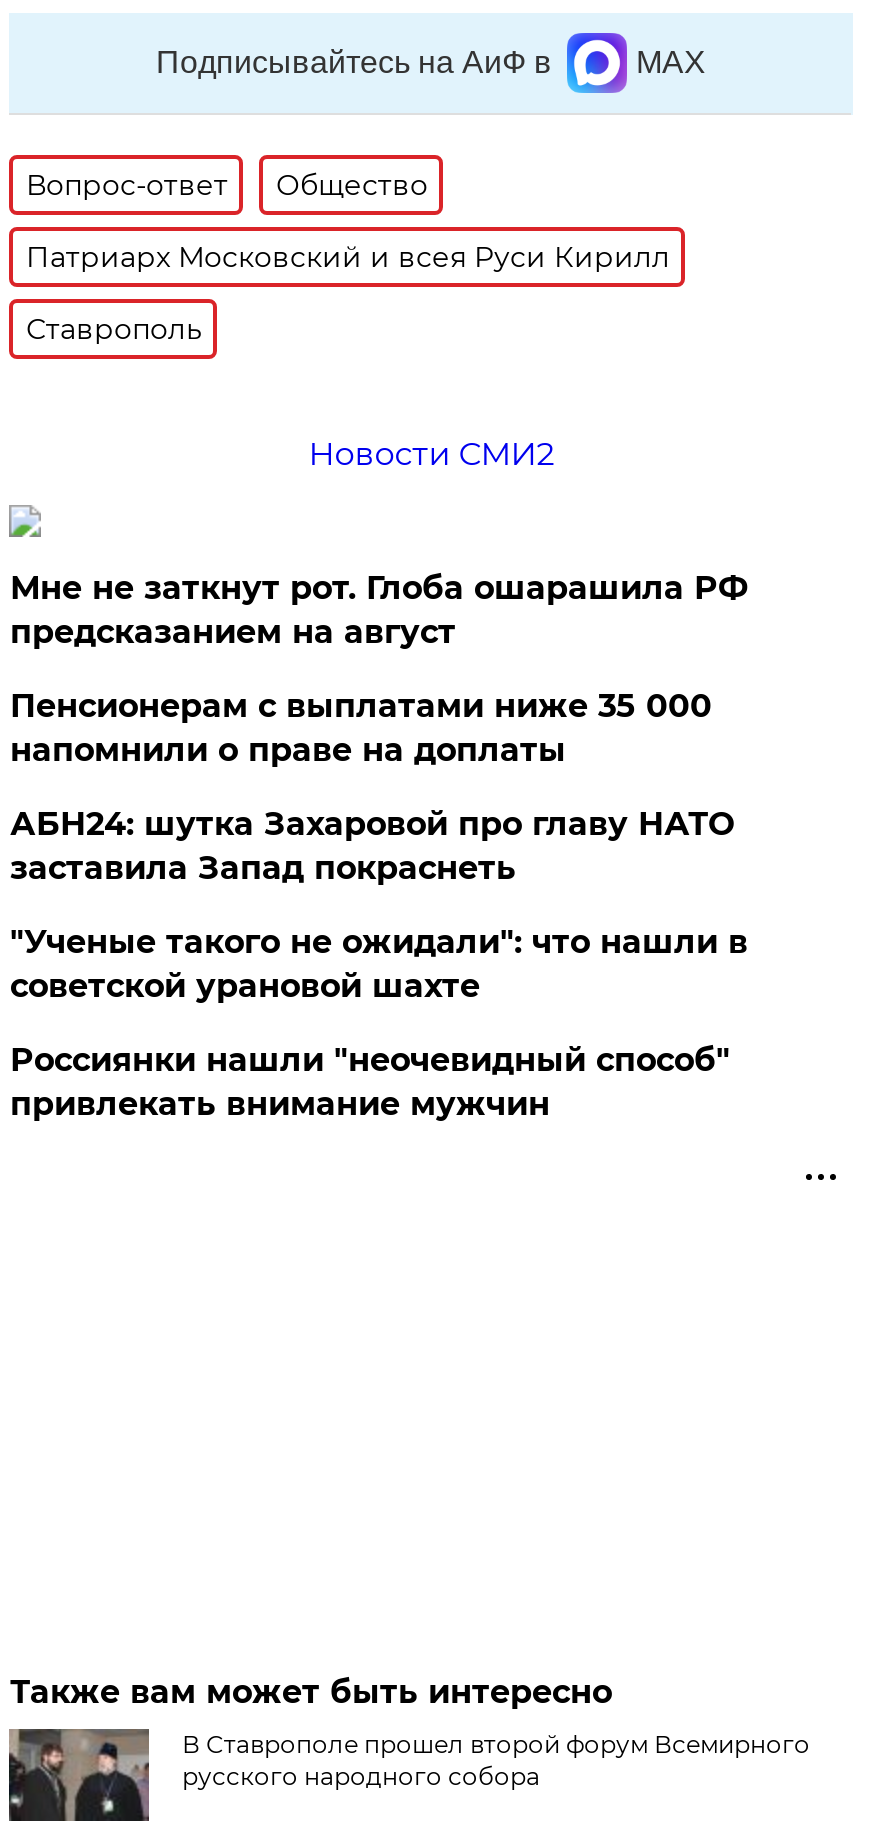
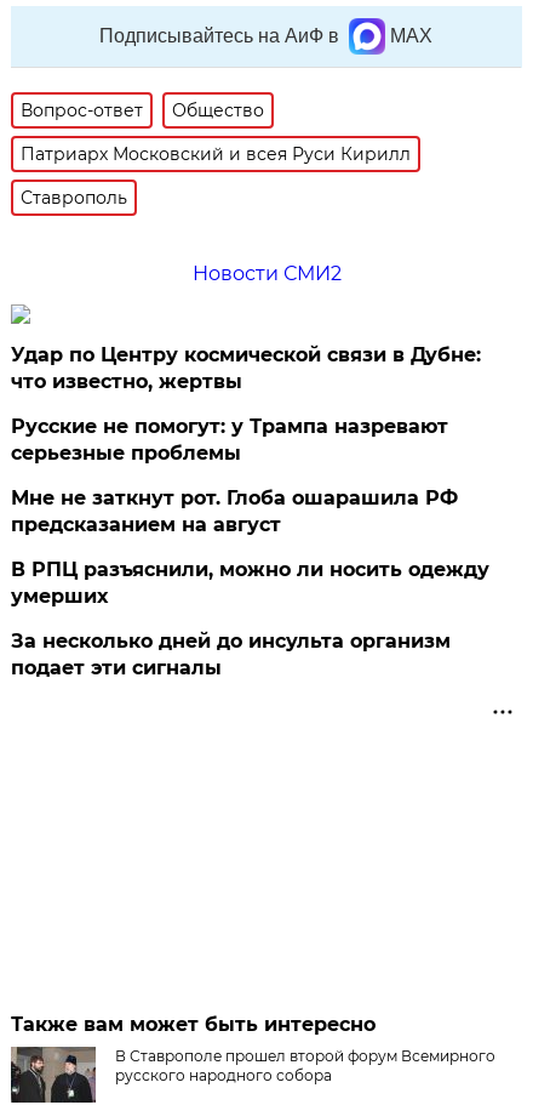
none -> [11,343,481,465] Удар по Центру космической связи в Дубне: | что известно, жертвы | Русские не помогут: у Трампа назревают | серьезные проблемы
moved [10,569,748,651] -> [11,486,458,536]: Мне не заткнут рот. Глоба ошарашила РФ | предсказанием на август
[10,687,748,1123] Пенсионерам с выплатами ниже 35 000 | напомнили о праве на доплаты | АБН24: шутка Захаровой про главу НАТО | заставила Запад покраснеть | "Ученые такого не ожидали": что нашли в | советской урановой шахте | Россиянки нашли "неочевидный способ" | привлекать внимание мужчин -> [11,558,490,679] В РПЦ разъяснили, можно ли носить одежду | умерших | За несколько дней до инсульта организм | подает эти сигналы

